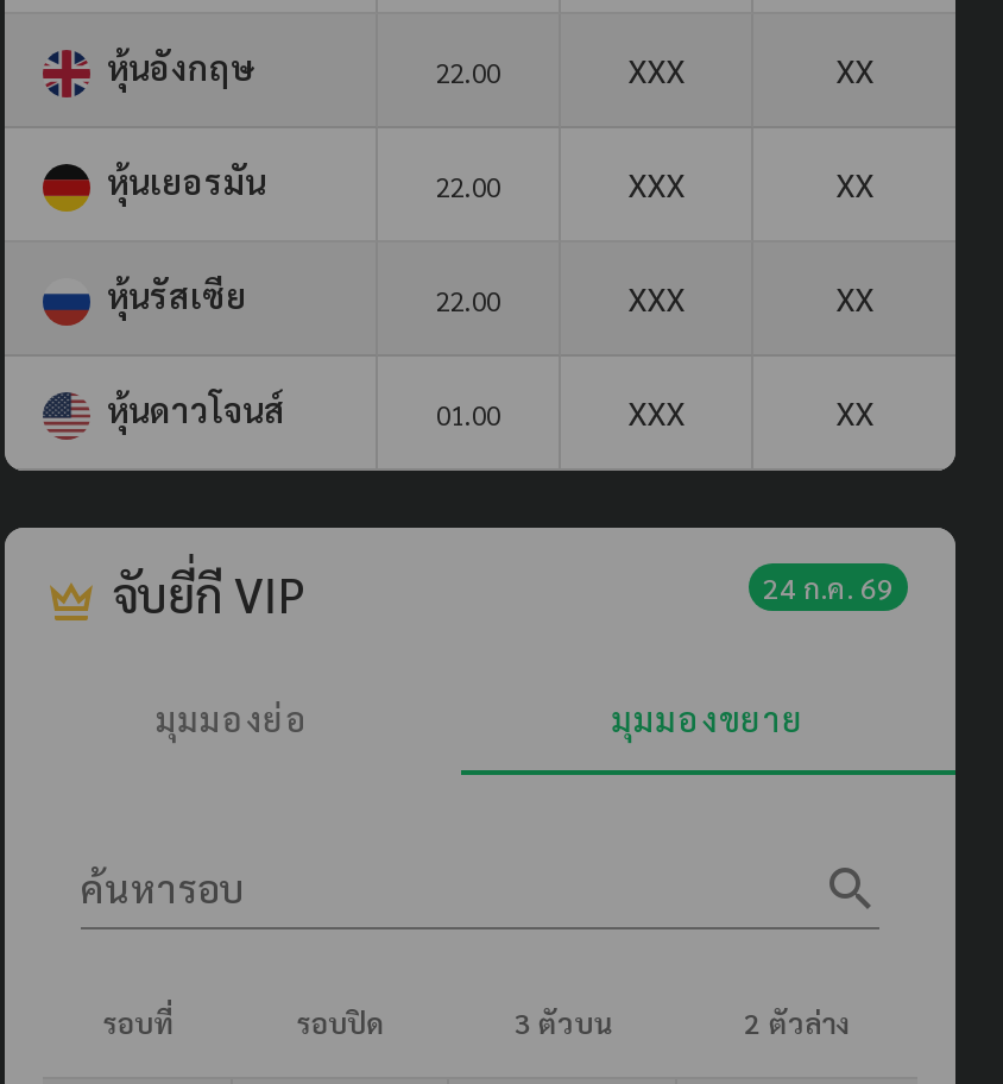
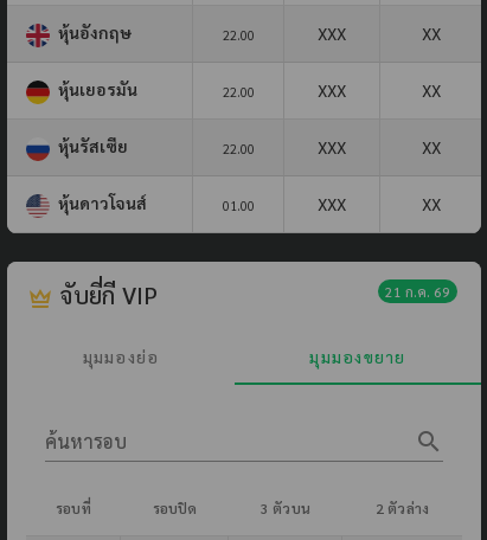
[763,568,894,606] 24 ก.ค. 69 -> [385,282,450,301] 21 ก.ค. 69

